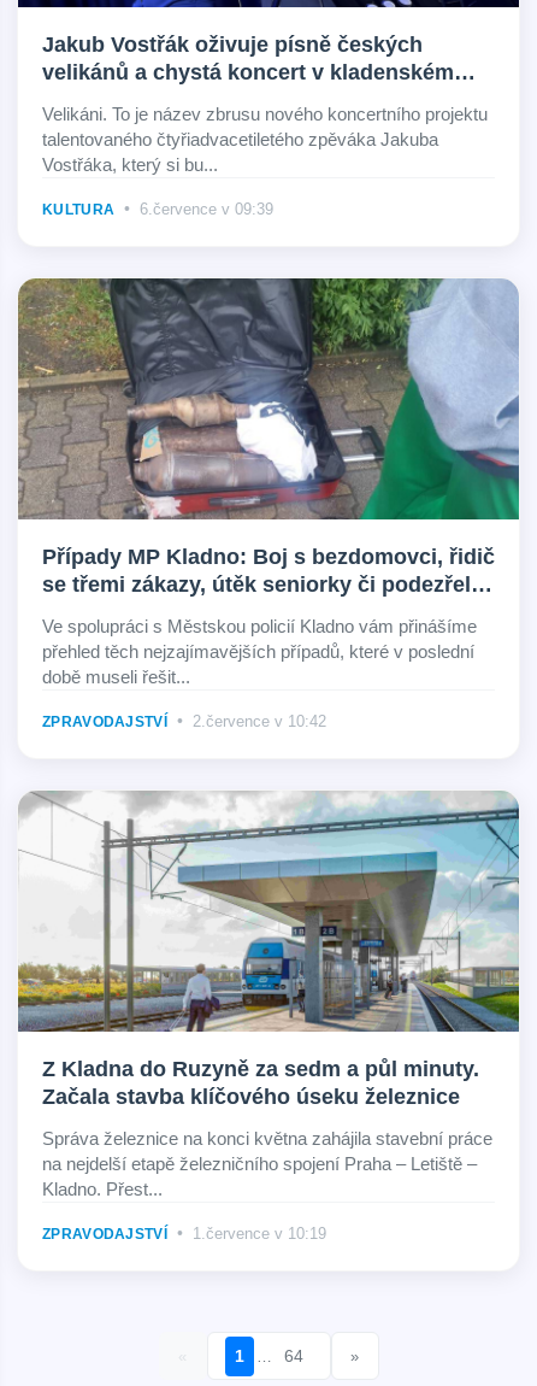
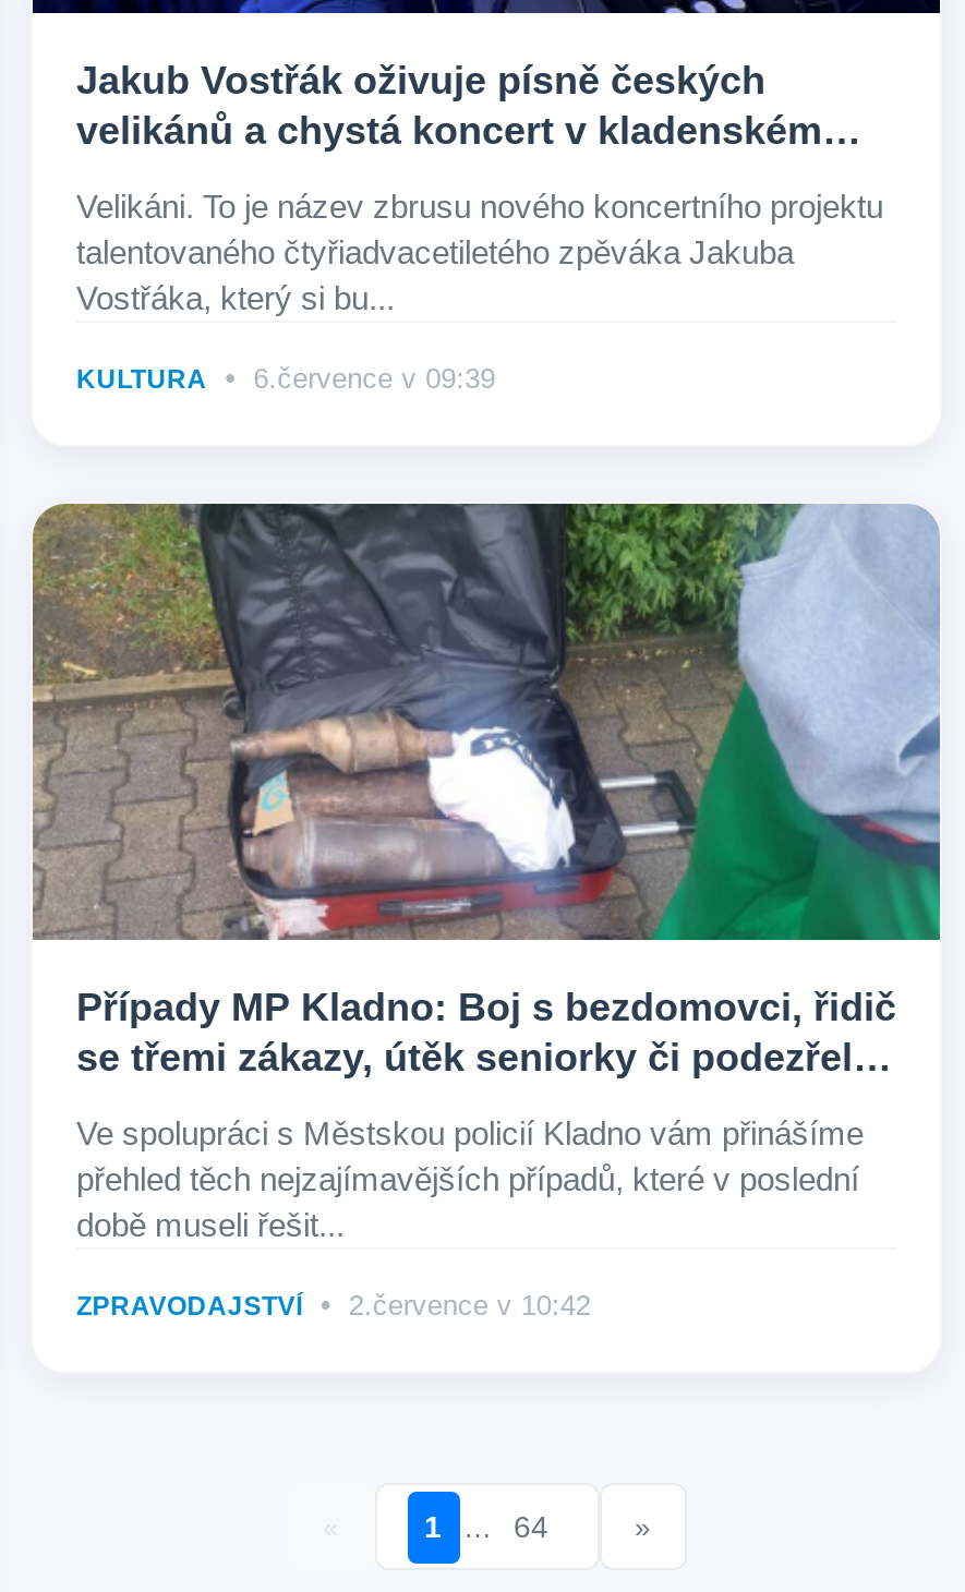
[17,791,520,1243] [image] | Z Kladna do Ruzyně za sedm a půl minuty. | Začala stavba klíčového úseku železnice | Správa železnice na konci května zahájila stavební práce | na nejdelší etapě železničního spojení Praha – Letiště – | Kladno. Přest... | ZPRAVODAJSTVÍ • 1.července v 10:19 -> none

